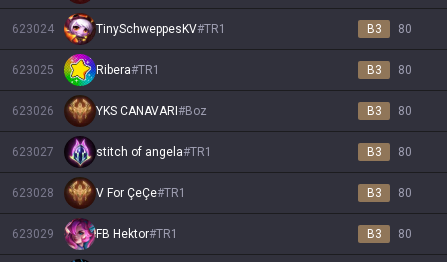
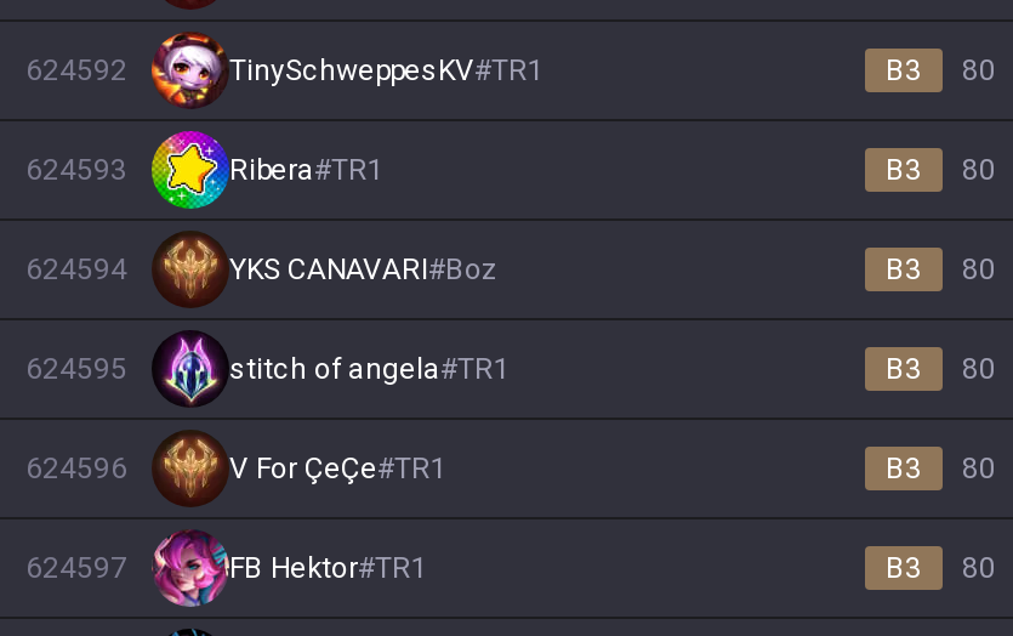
[12,22,54,36] 623024 -> [25,53,127,87] 624592
[12,63,54,77] 623025 -> [25,153,127,187] 624593
[12,104,54,118] 623026 -> [25,252,127,286] 624594
[12,145,54,159] 623027 -> [25,352,127,386] 624595
[12,186,54,200] 623028 -> [25,452,127,485] 624596
[12,227,54,241] 623029 -> [25,551,127,585] 624597

